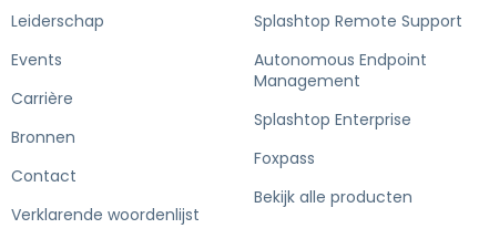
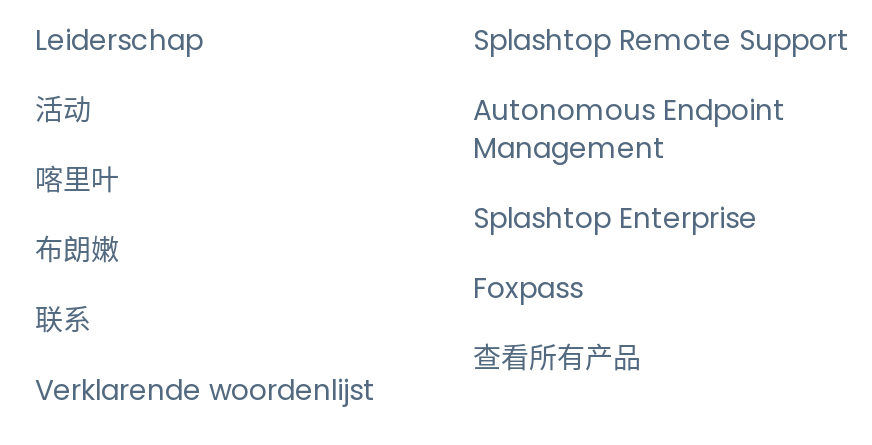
[11,49,62,71] Events -> [35,90,91,130] 活动
[11,87,73,110] Carrière -> [35,160,119,200] 喀里叶
[11,126,75,148] Bronnen -> [35,230,119,270] 布朗嫩
[11,165,77,187] Contact -> [35,300,91,340] 联系
[254,186,412,208] Bekijk alle producten -> [473,338,641,378] 查看所有产品

